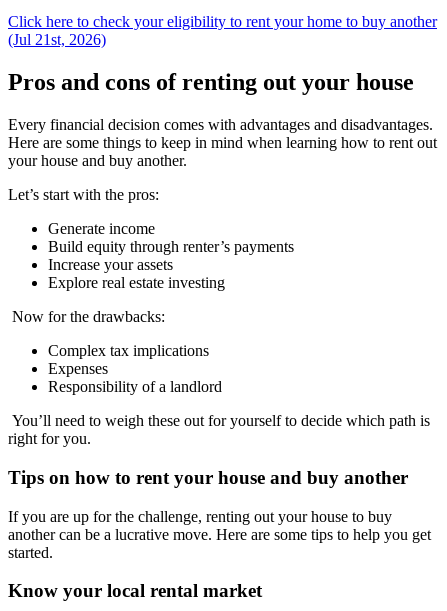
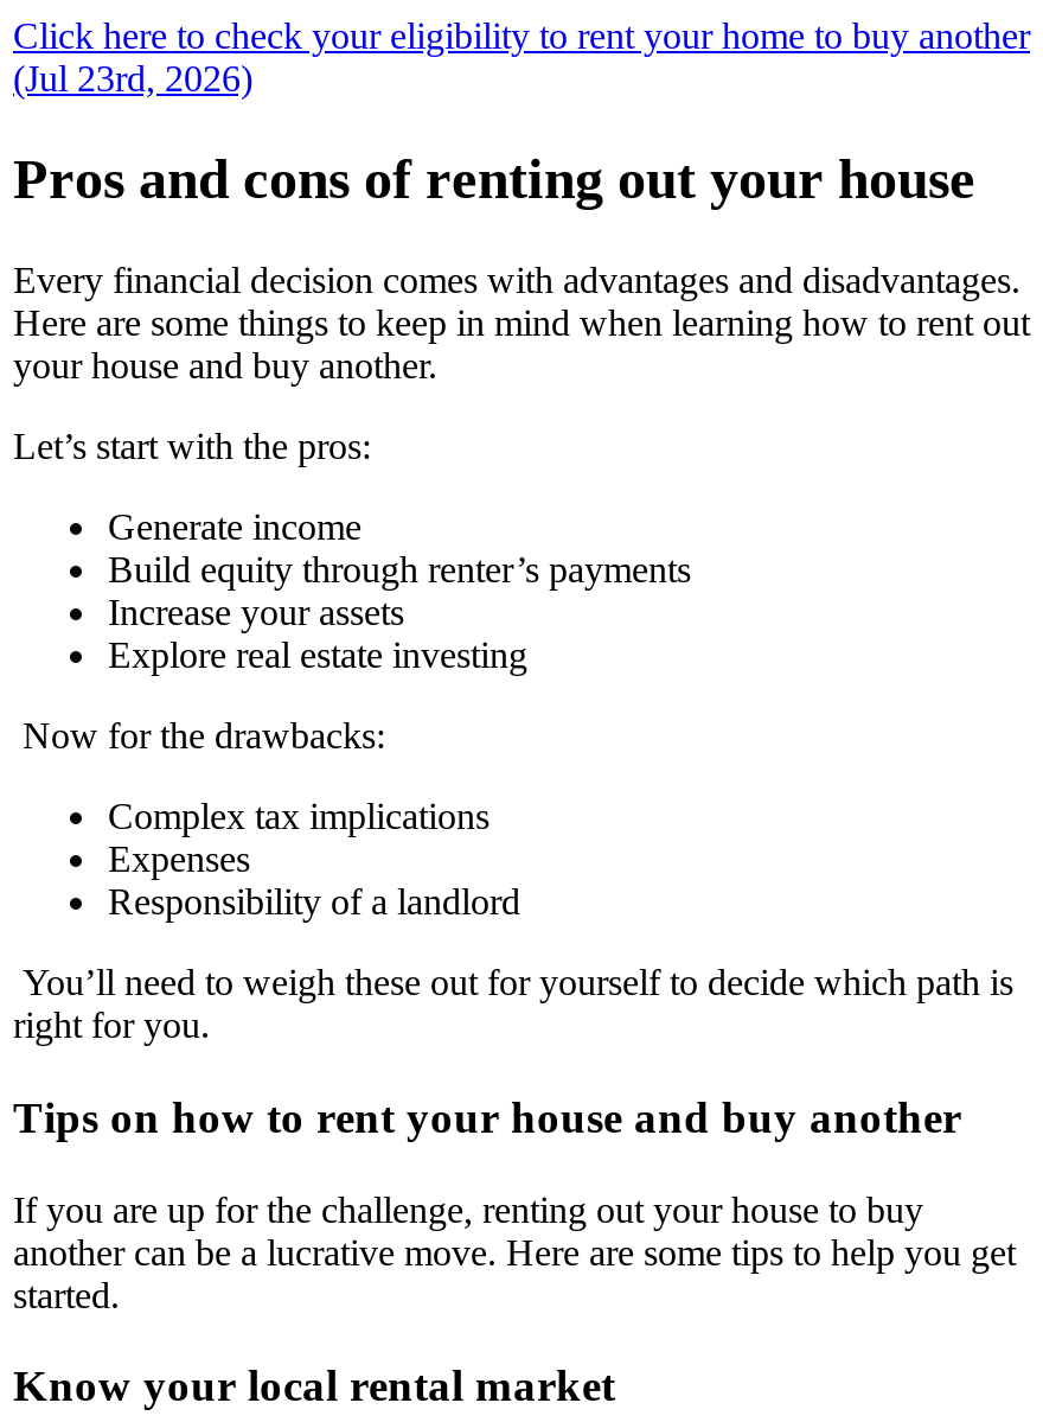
[8,31,106,48] (Jul 21st, 2026) -> [13,59,252,99] (Jul 23rd, 2026)

